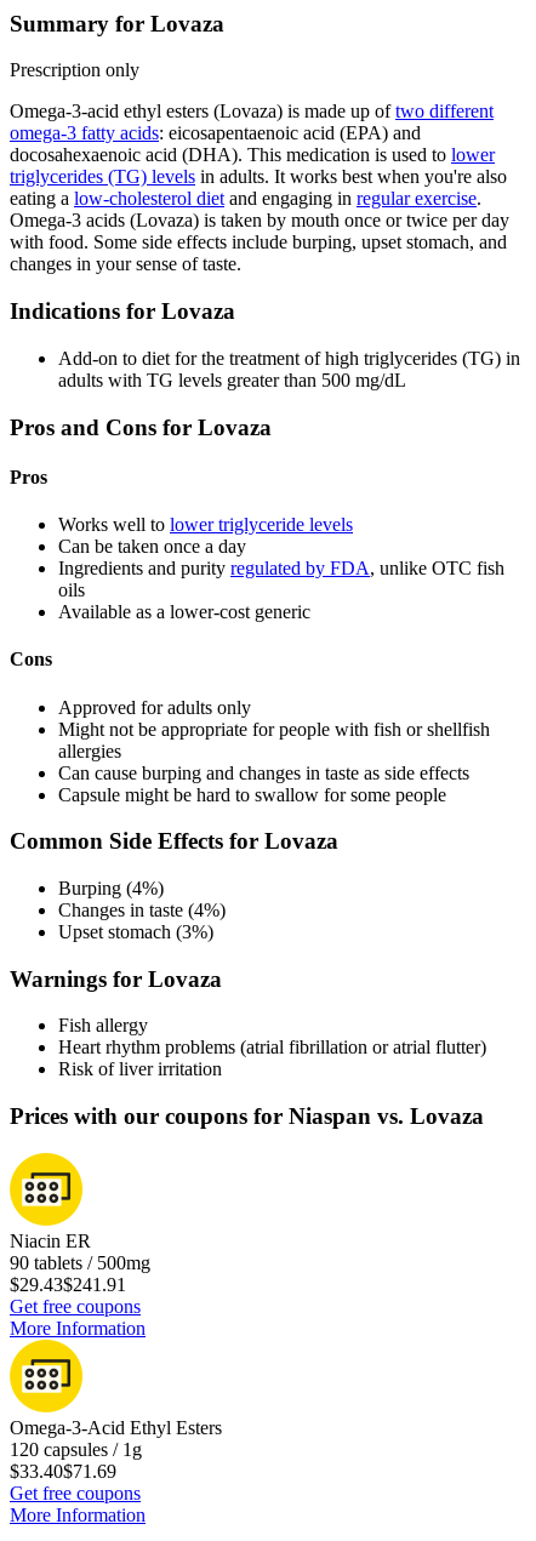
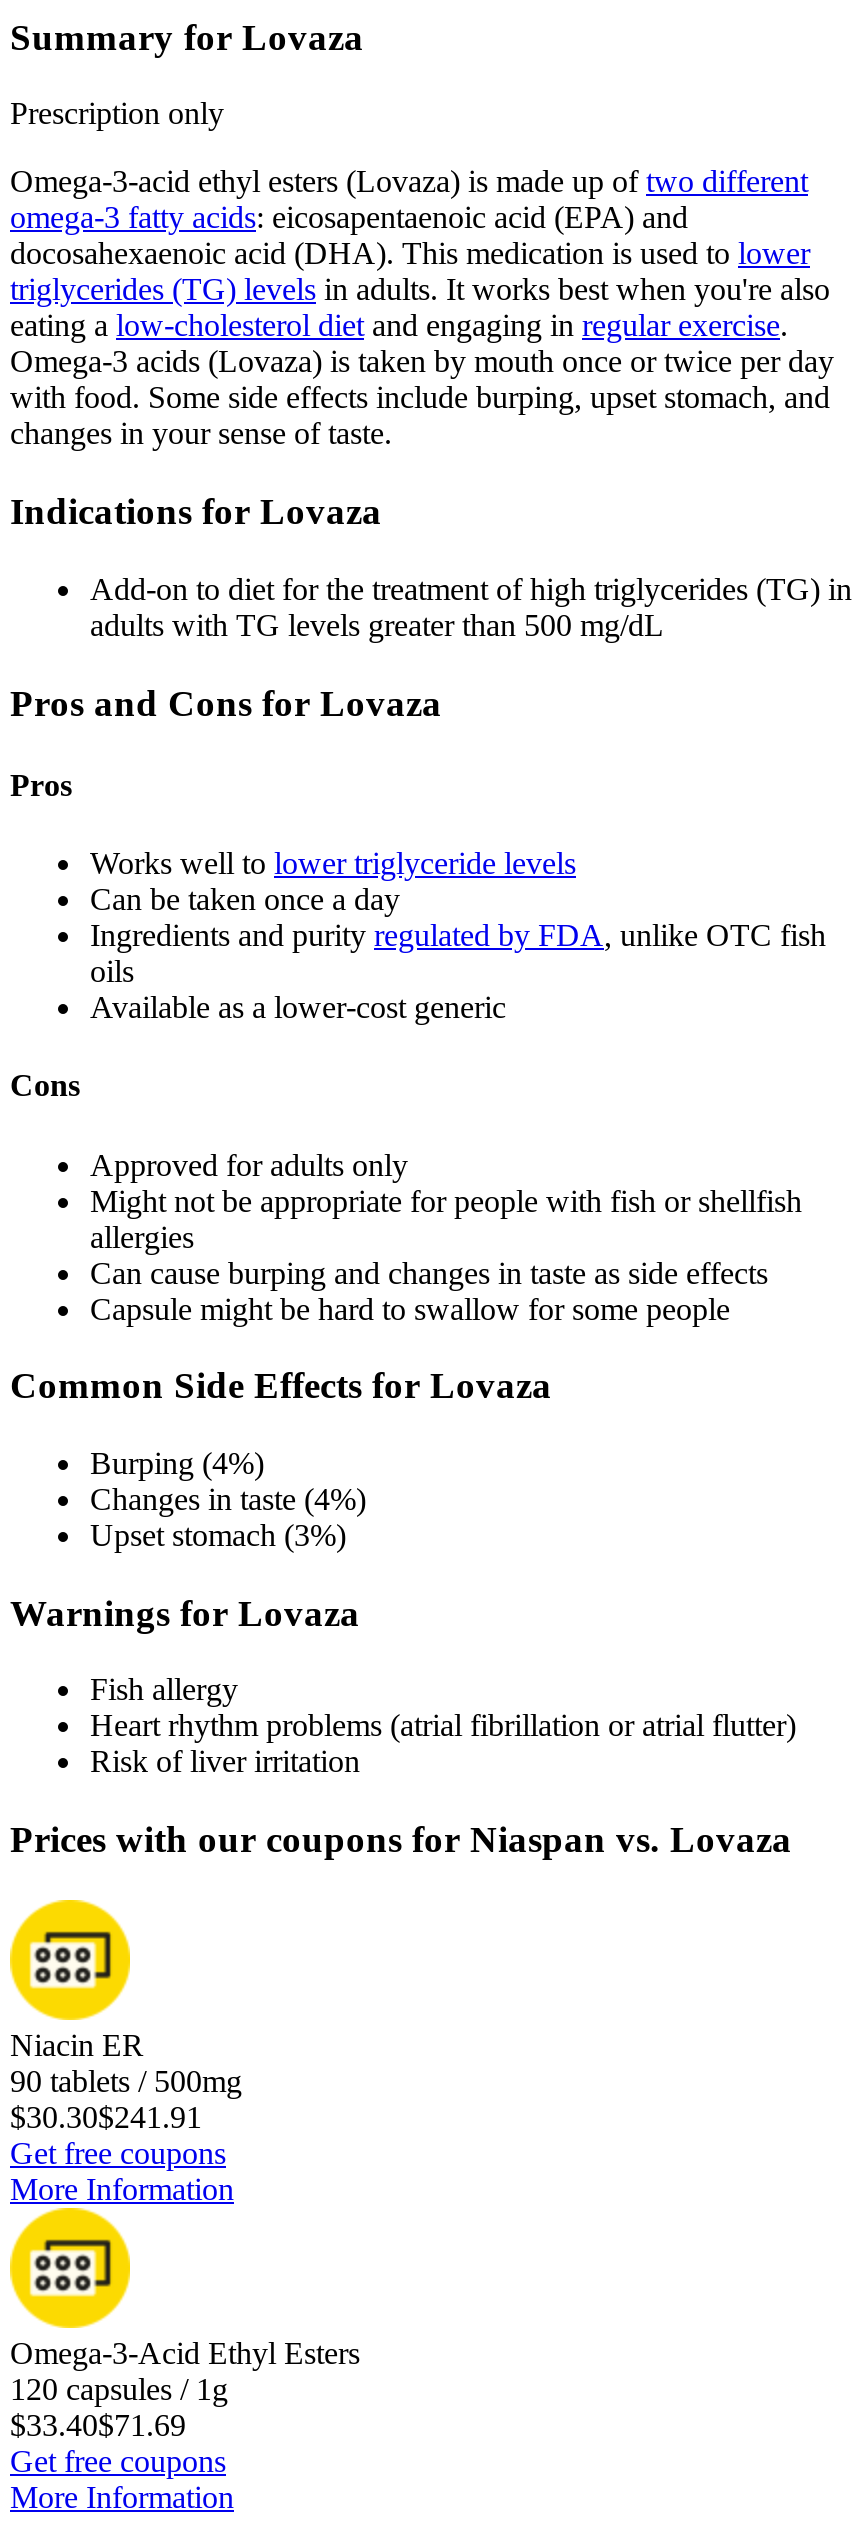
[10,1274,126,1295] $29.43$241.91 -> [10,2100,202,2134] $30.30$241.91

